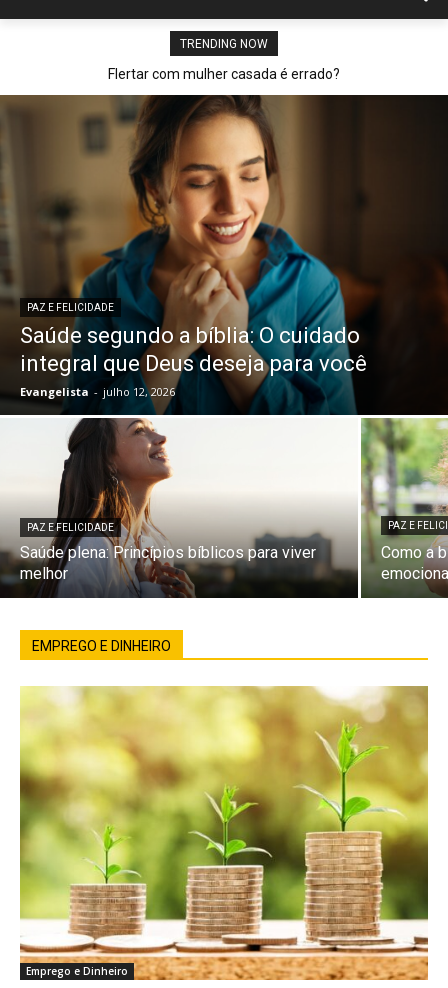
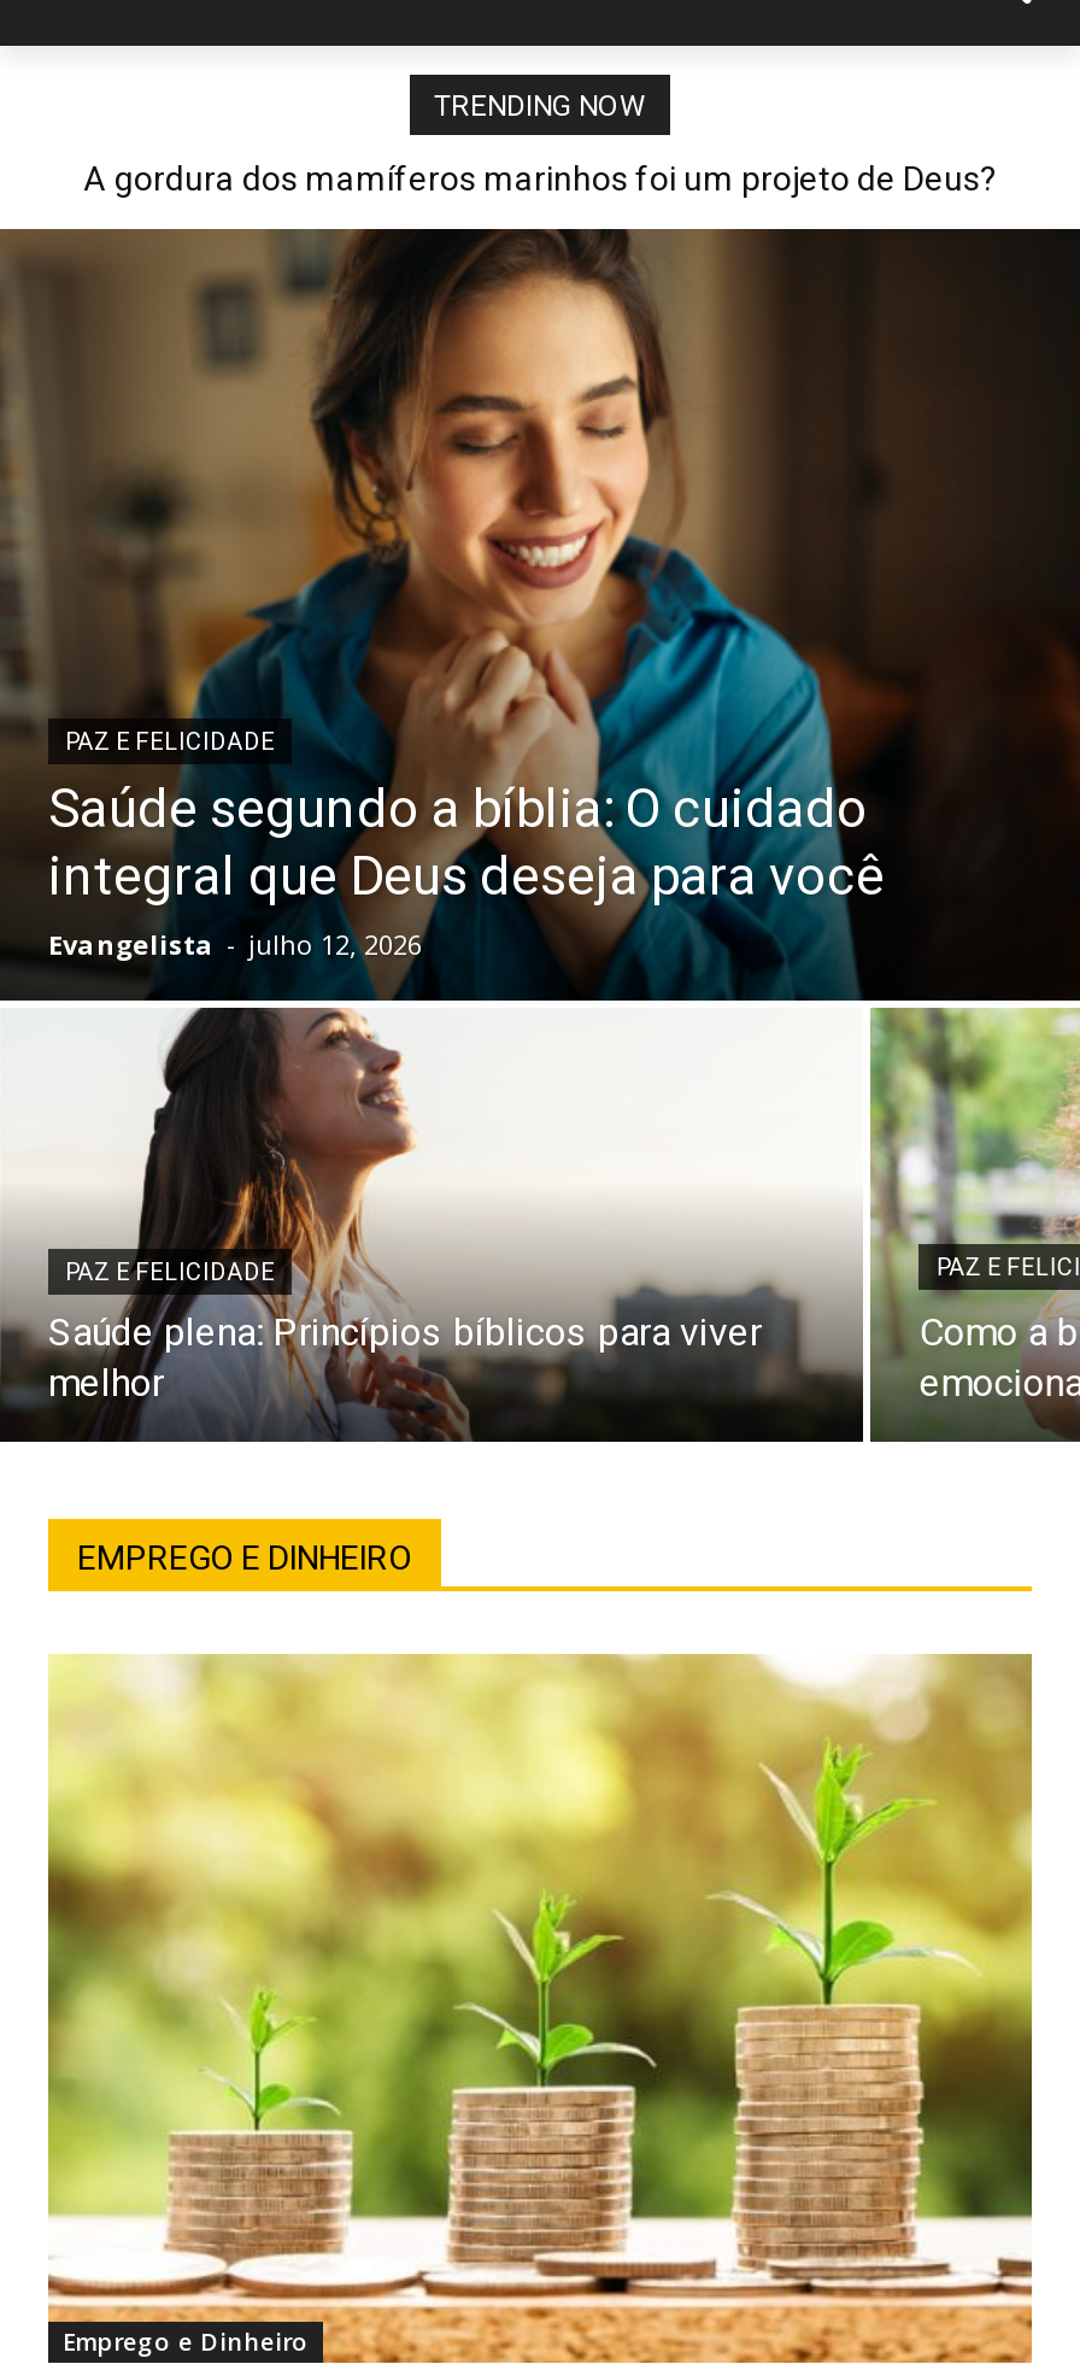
[108,66,340,82] Flertar com mulher casada é errado? -> [83,159,997,198] A gordura dos mamíferos marinhos foi um projeto de Deus?

